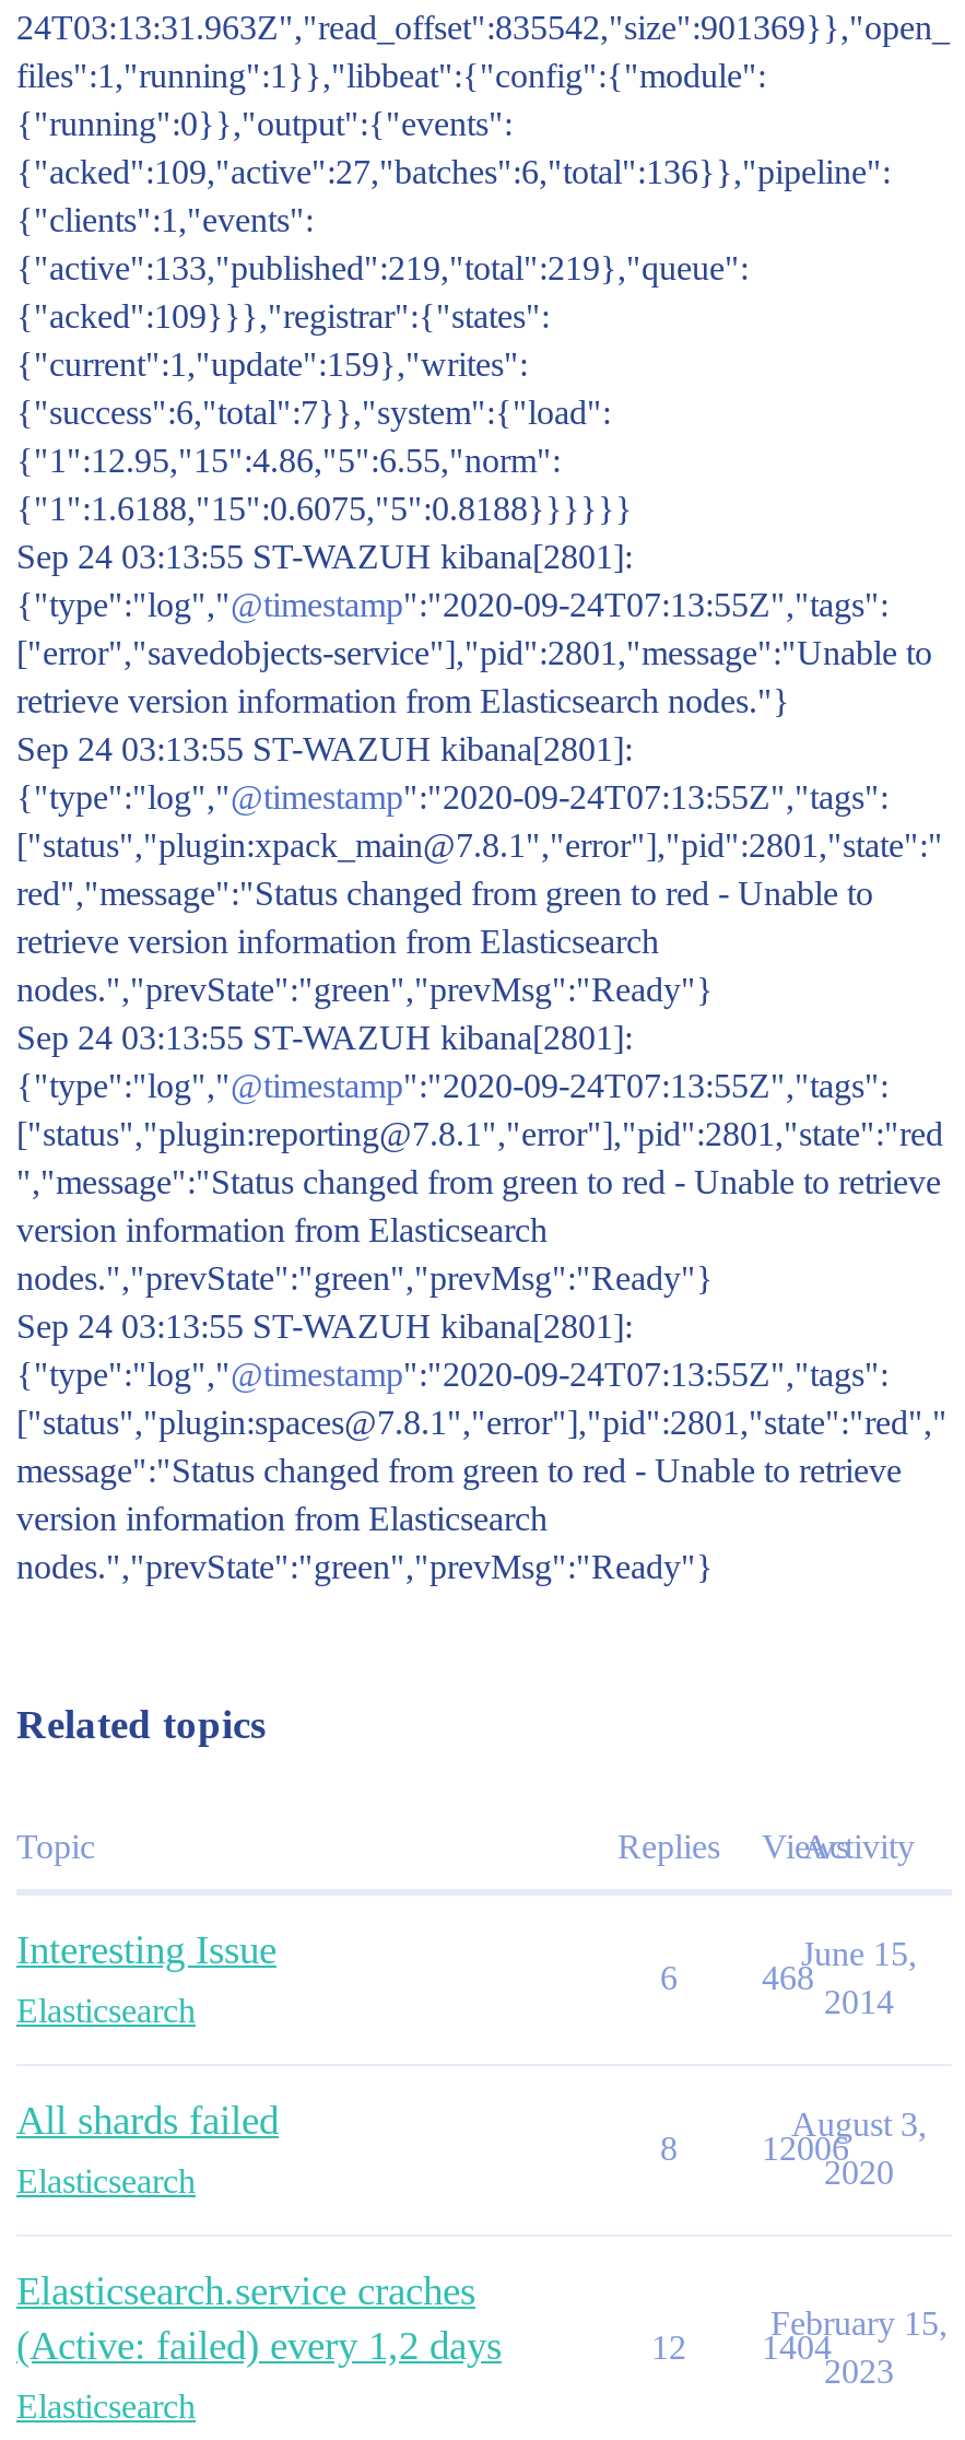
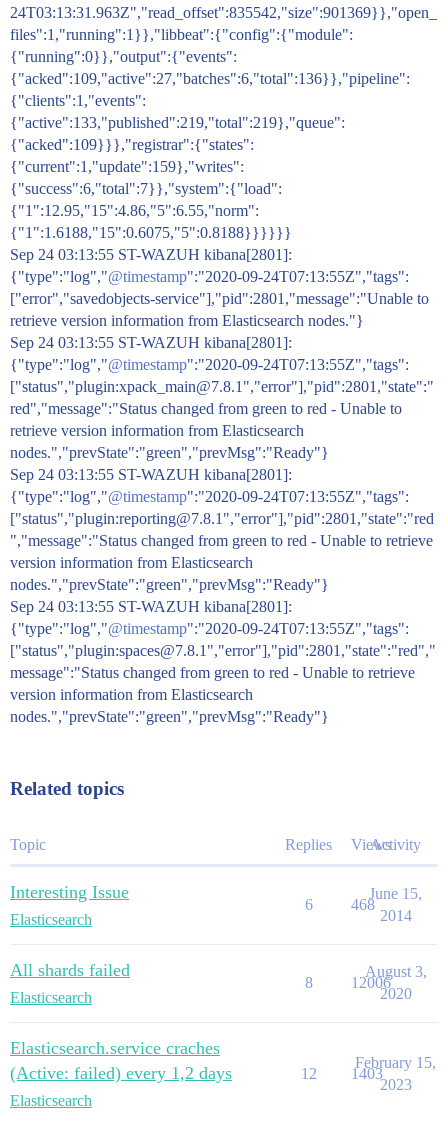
[762,2328,832,2366] 1404 -> [351,1065,383,1082] 1403

